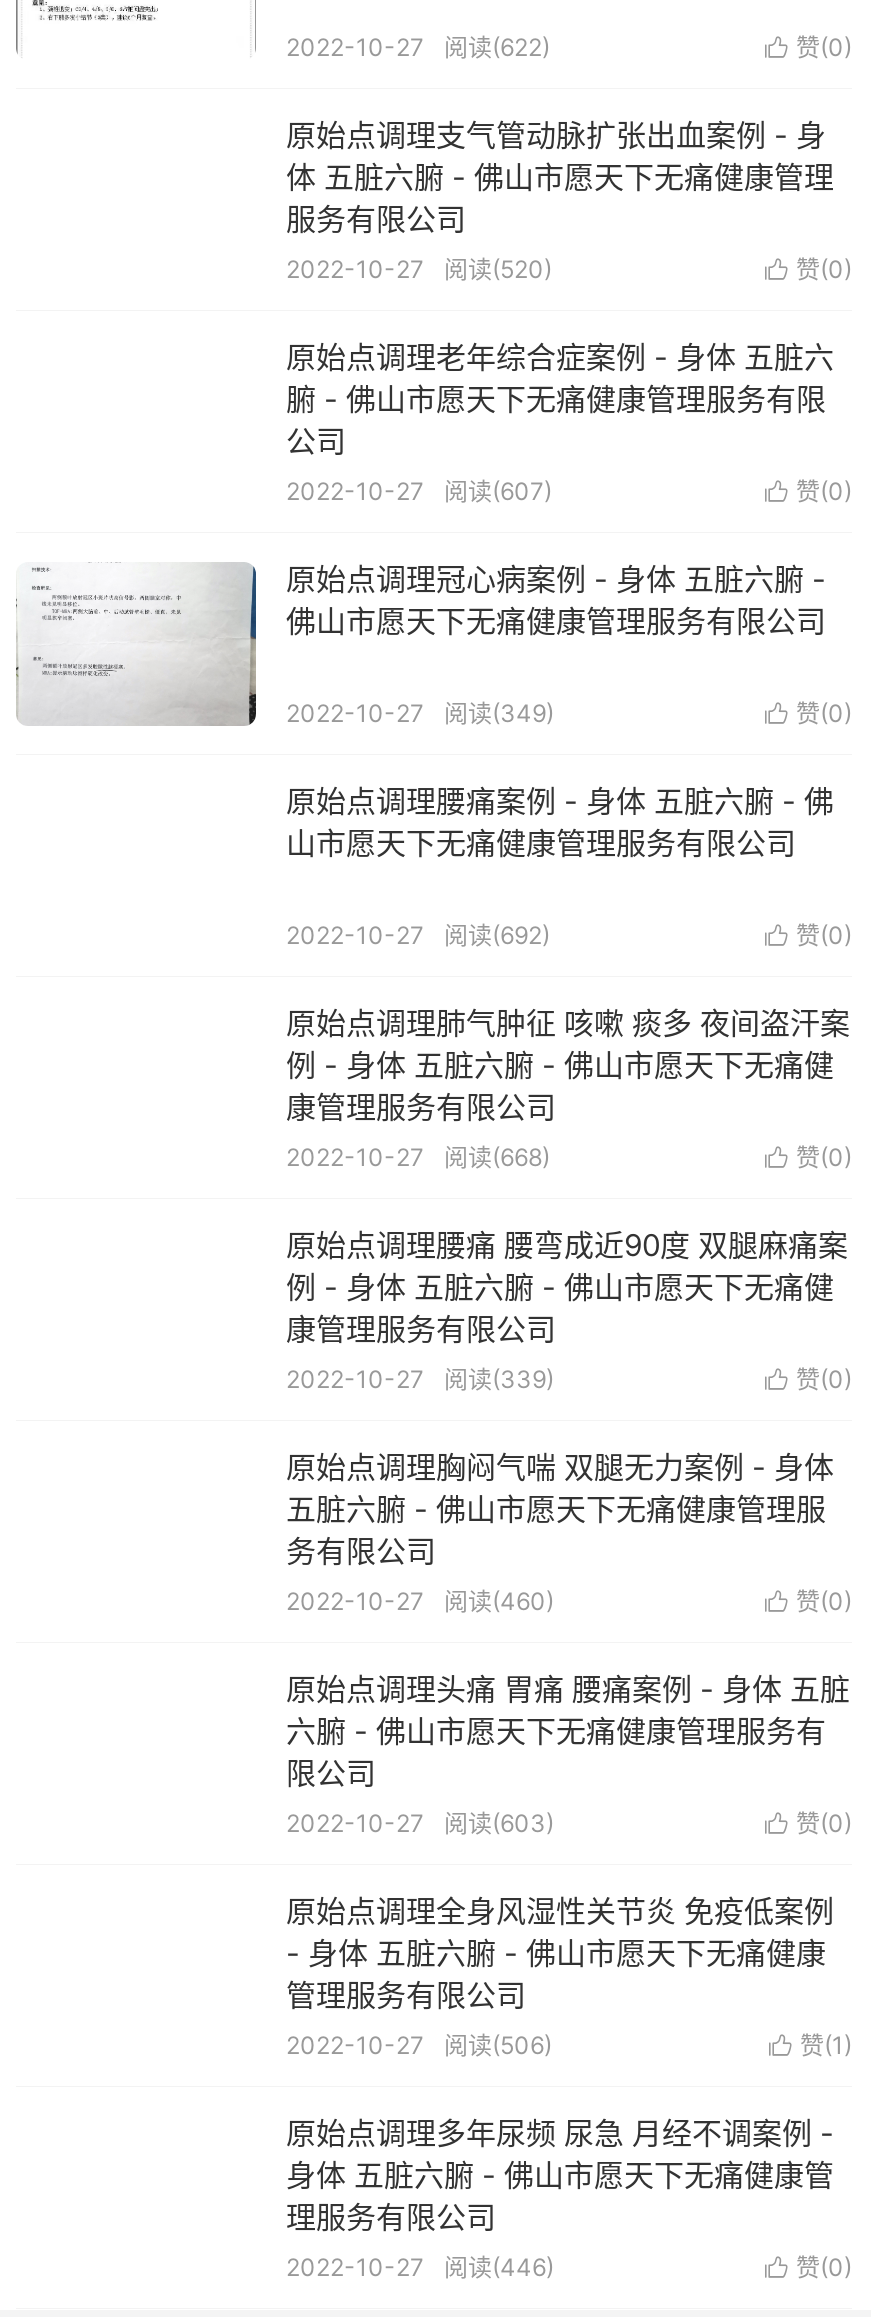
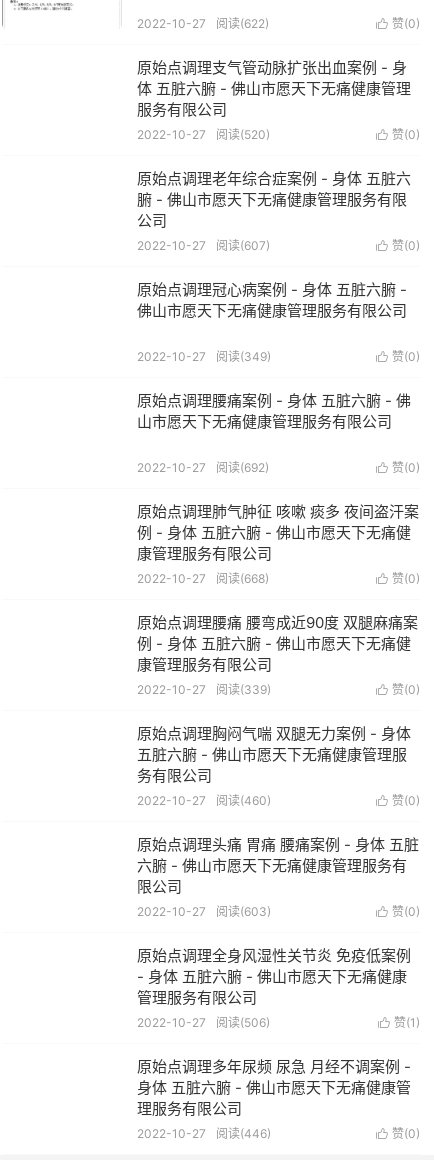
[14,560,258,728] [image] -> none

